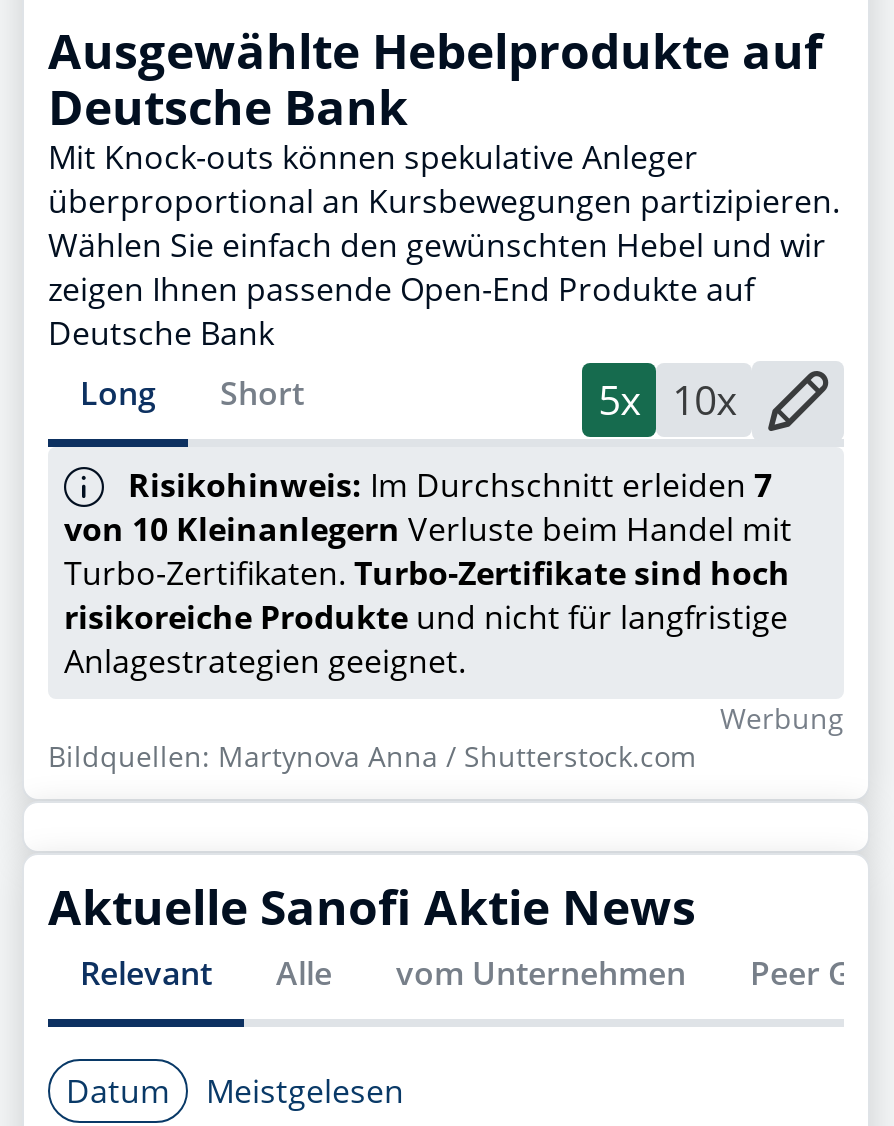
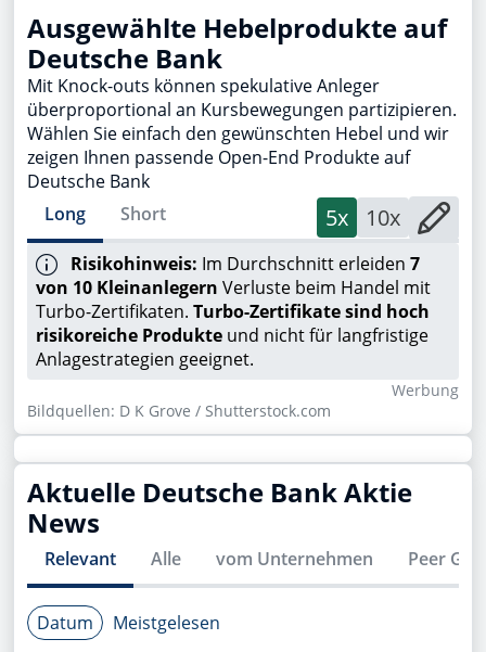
[48,738,696,776] Bildquellen: Martynova Anna / Shutterstock.com -> [27,401,331,421] Bildquellen: D K Grove / Shutterstock.com
[48,874,696,940] Aktuelle Sanofi Aktie News -> [27,475,412,541] Aktuelle Deutsche Bank Aktie | News

